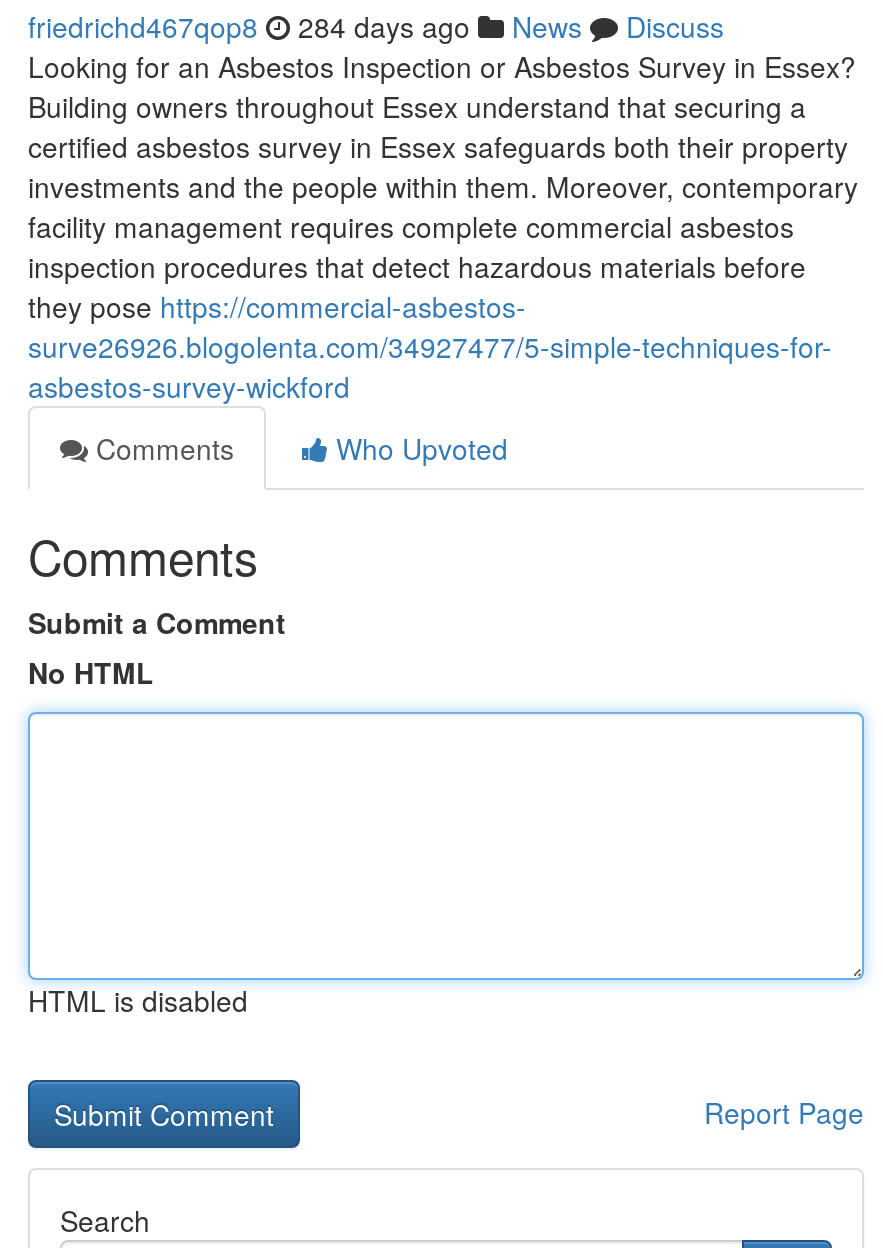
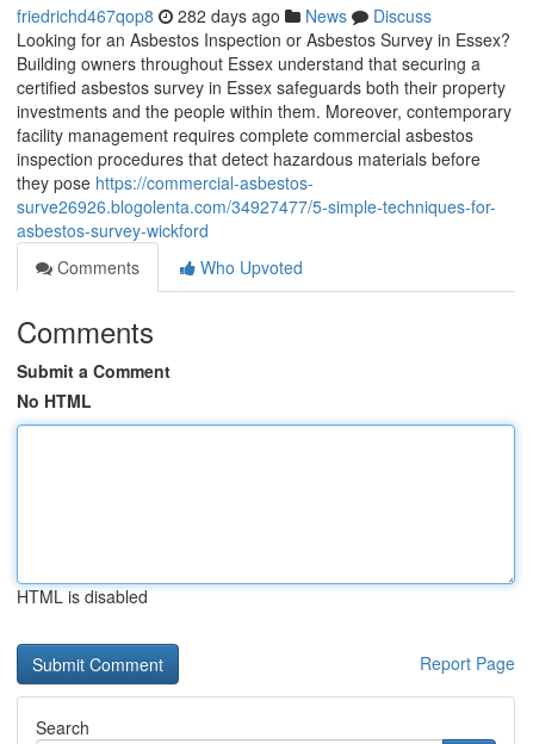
[28,6,724,46] friedrichd467qop8 284 days ago News Discuss -> [17,4,432,27] friedrichd467qop8 282 days ago News Discuss

